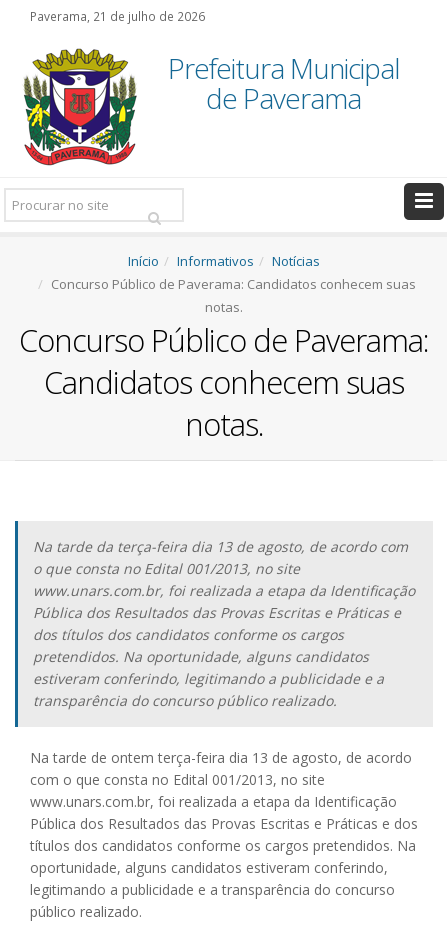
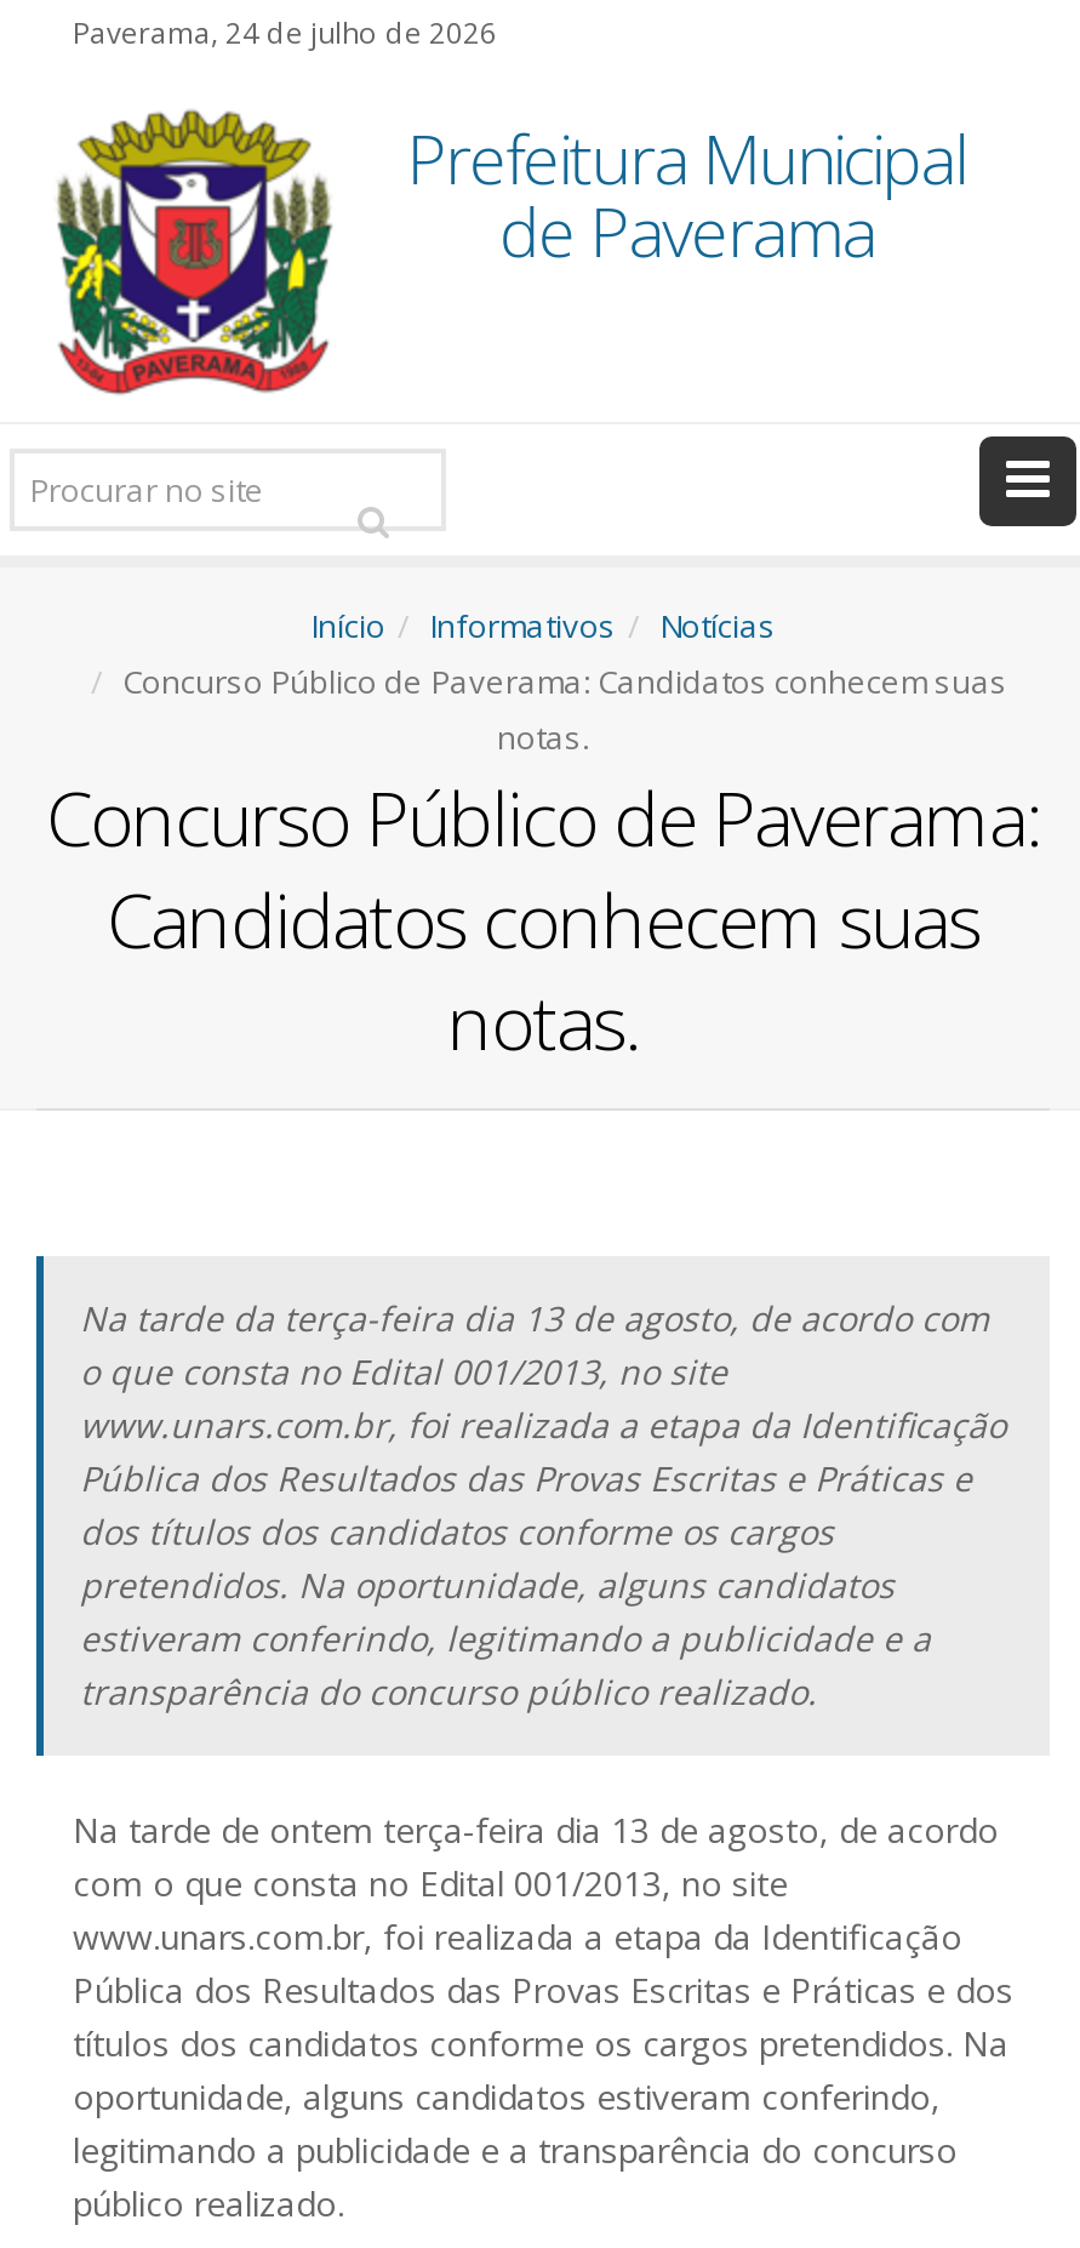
[30,8,205,24] Paverama, 21 de julho de 2026 -> [73,12,497,51] Paverama, 24 de julho de 2026

